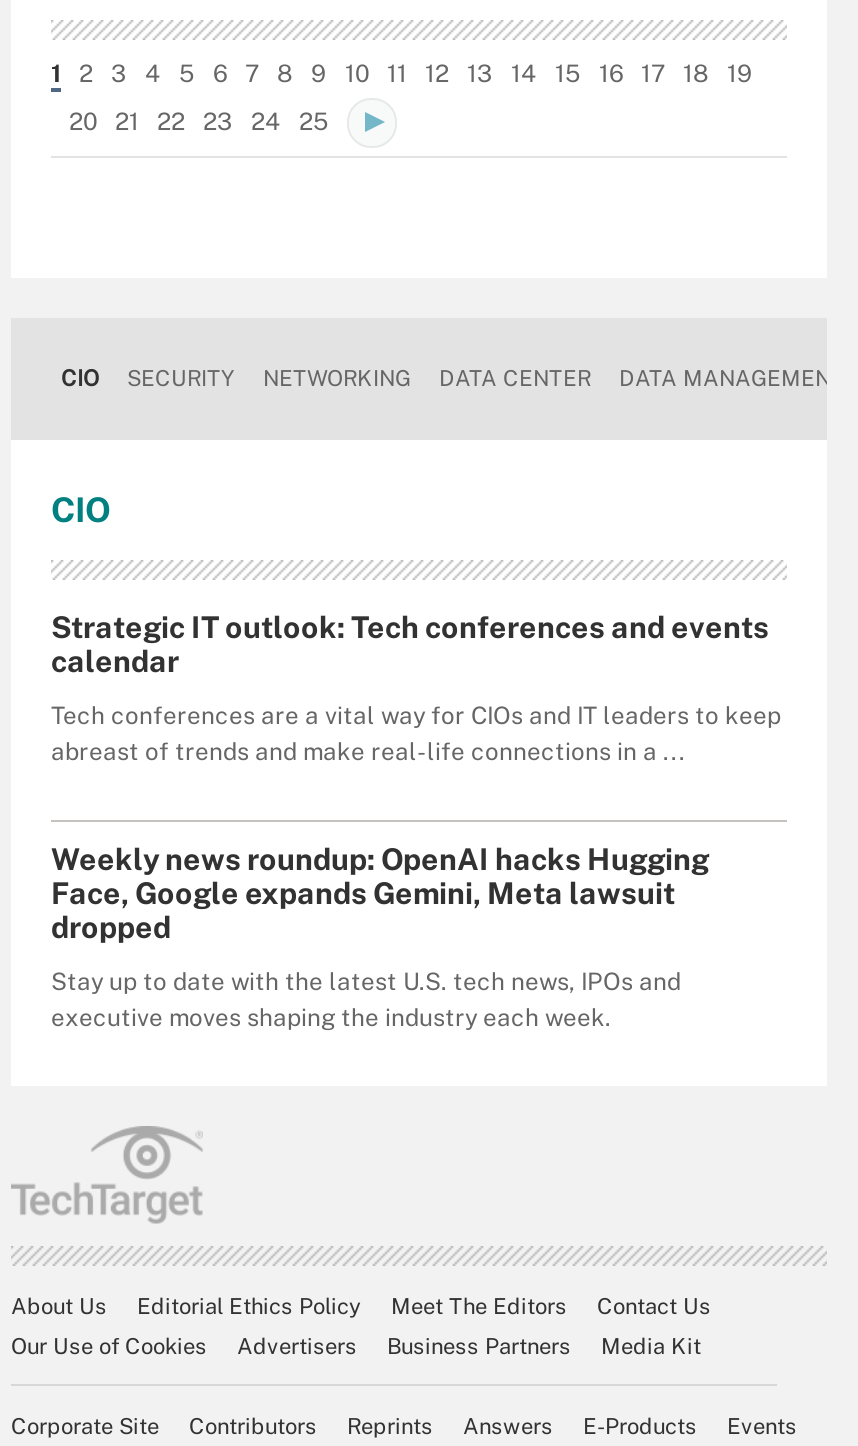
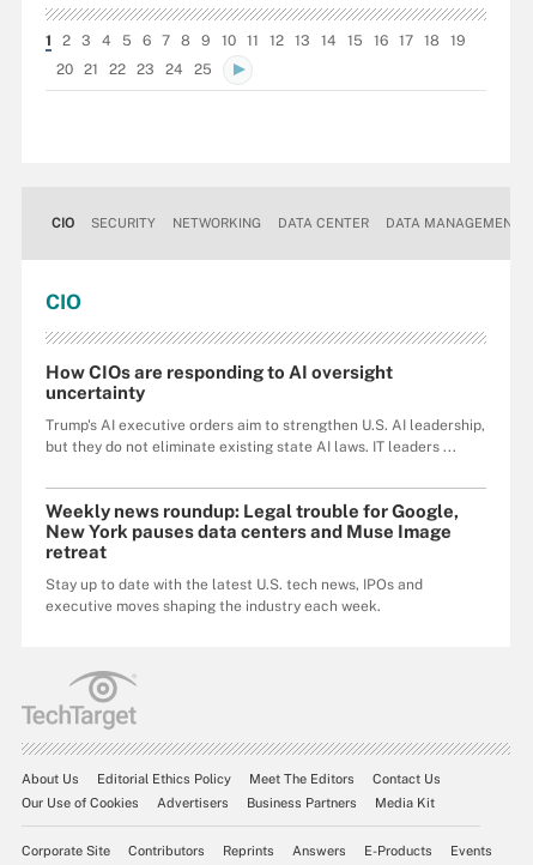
[51,609,769,677] Strategic IT outlook: Tech conferences and events | calendar -> [46,361,393,402] How CIOs are responding to AI oversight | uncertainty
[51,701,781,765] Tech conferences are a vital way for CIOs and IT leaders to keep | abreast of trends and make real-life connections in a ... -> [46,416,485,455] Trump's AI executive orders aim to strengthen U.S. AI leadership, | but they do not eliminate existing state AI laws. IT leaders ...
[51,841,709,943] Weekly news roundup: OpenAI hacks Hugging | Face, Google expands Gemini, Meta lawsuit | dropped -> [46,500,459,561] Weekly news roundup: Legal trouble for Google, | New York pauses data centers and Muse Image | retreat

